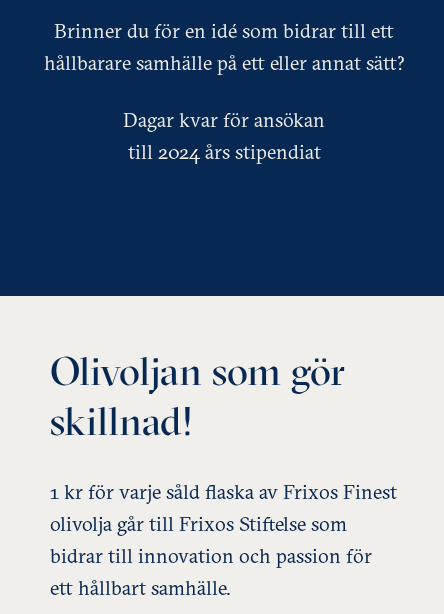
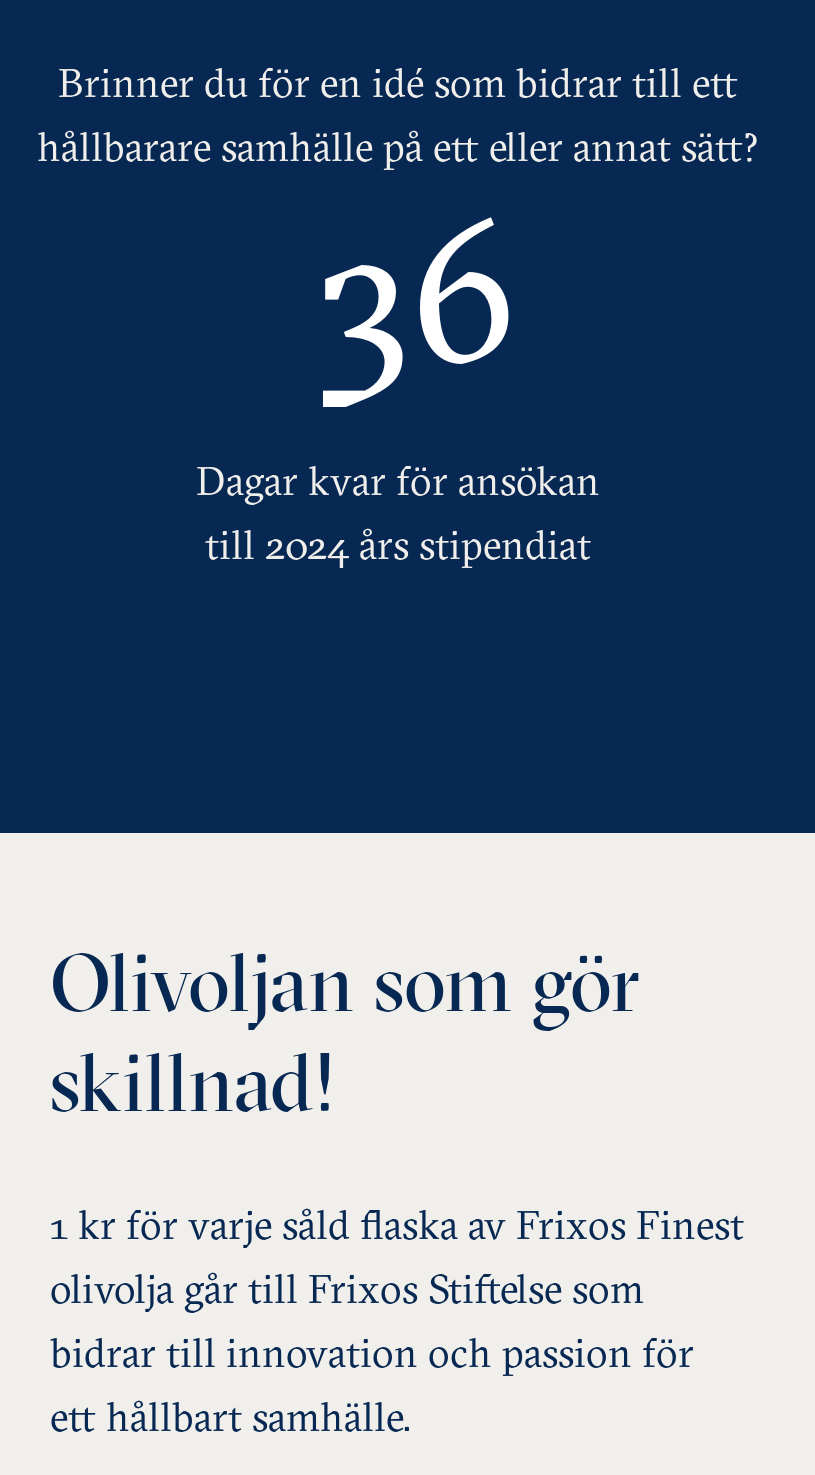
none -> [318,166,518,414] 36

